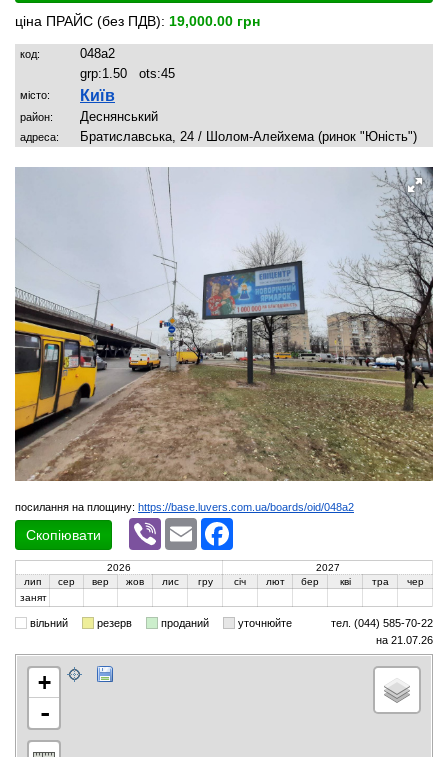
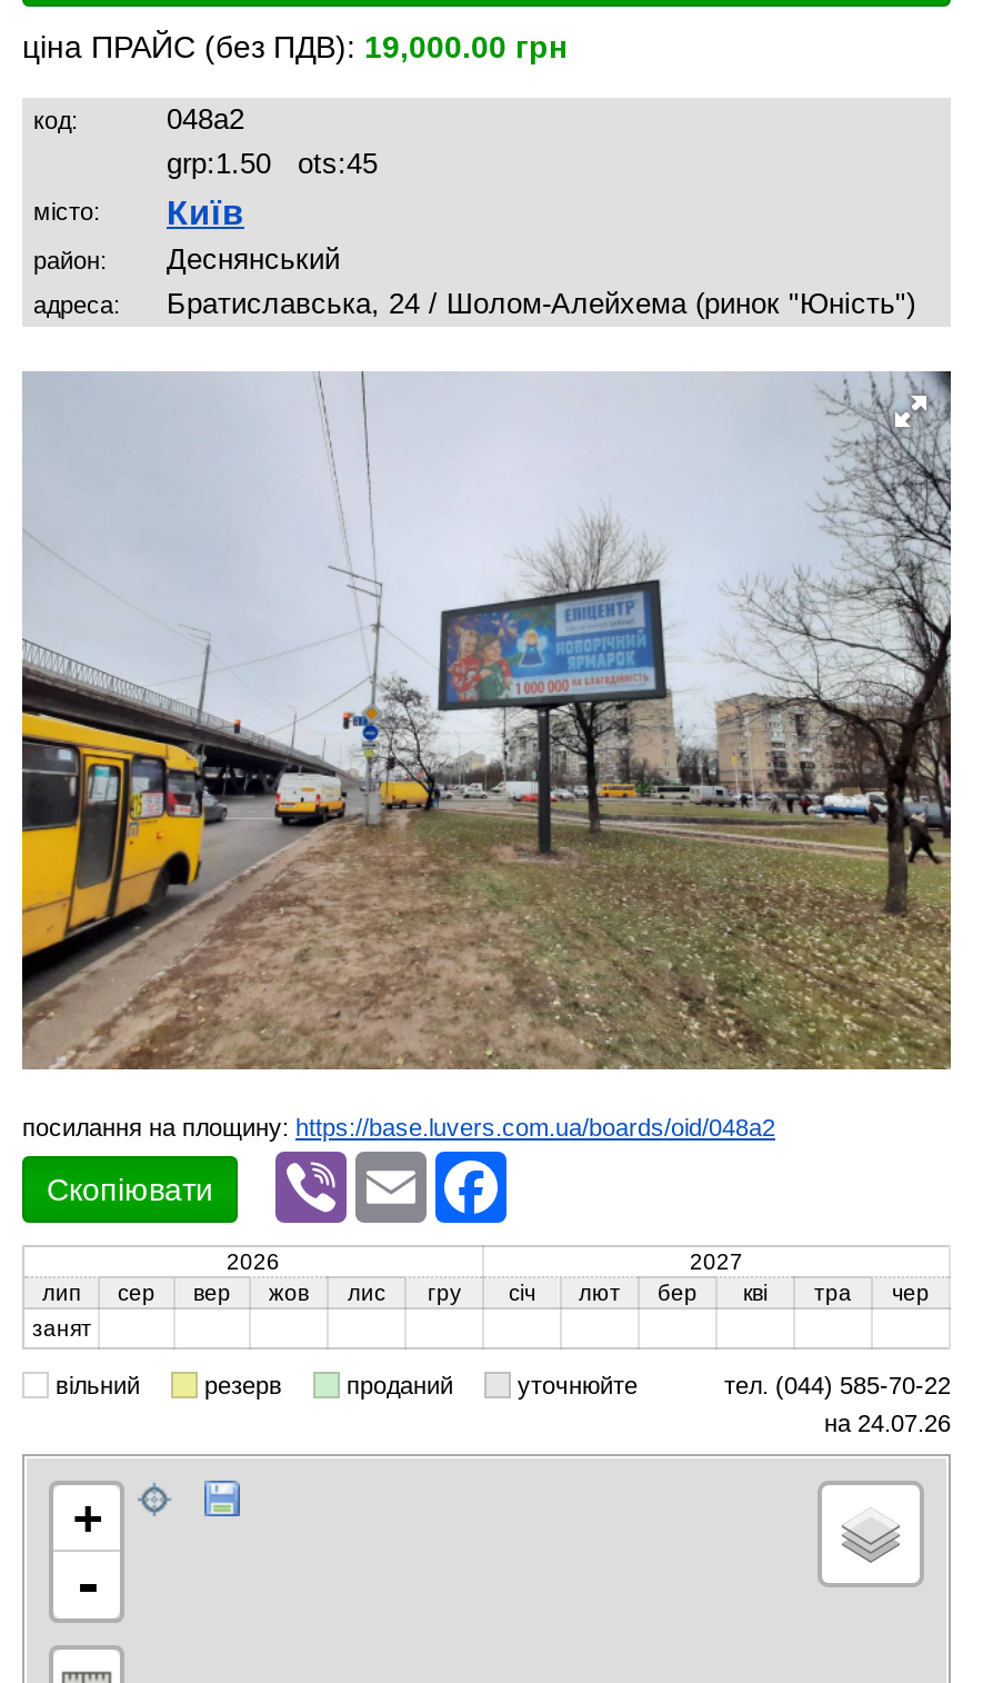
[376,634,433,646] на 21.07.26 -> [824,1410,951,1436] на 24.07.26

